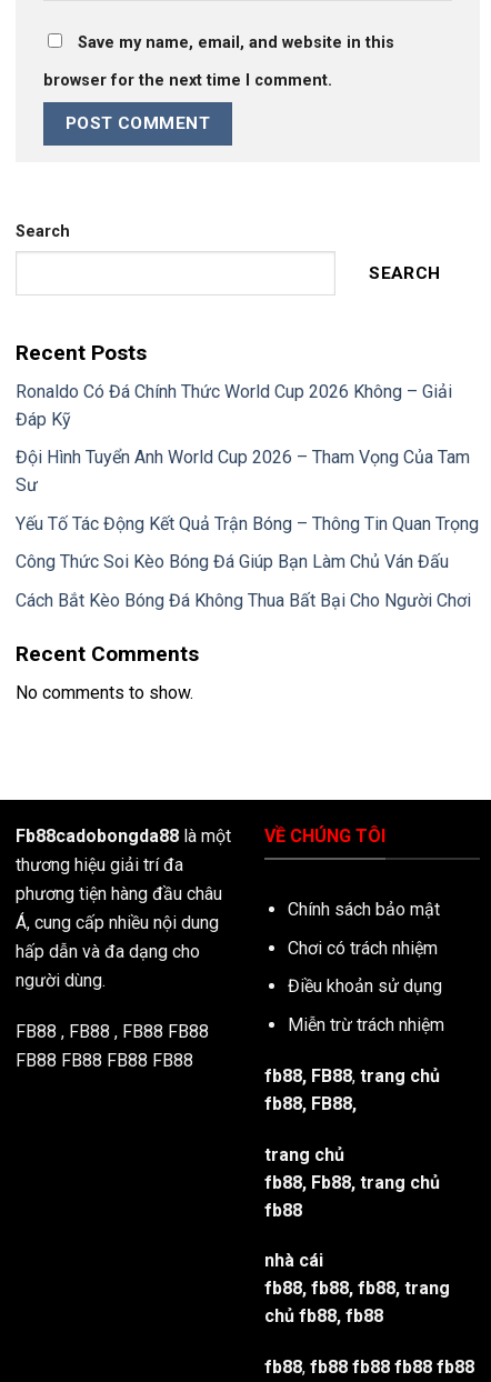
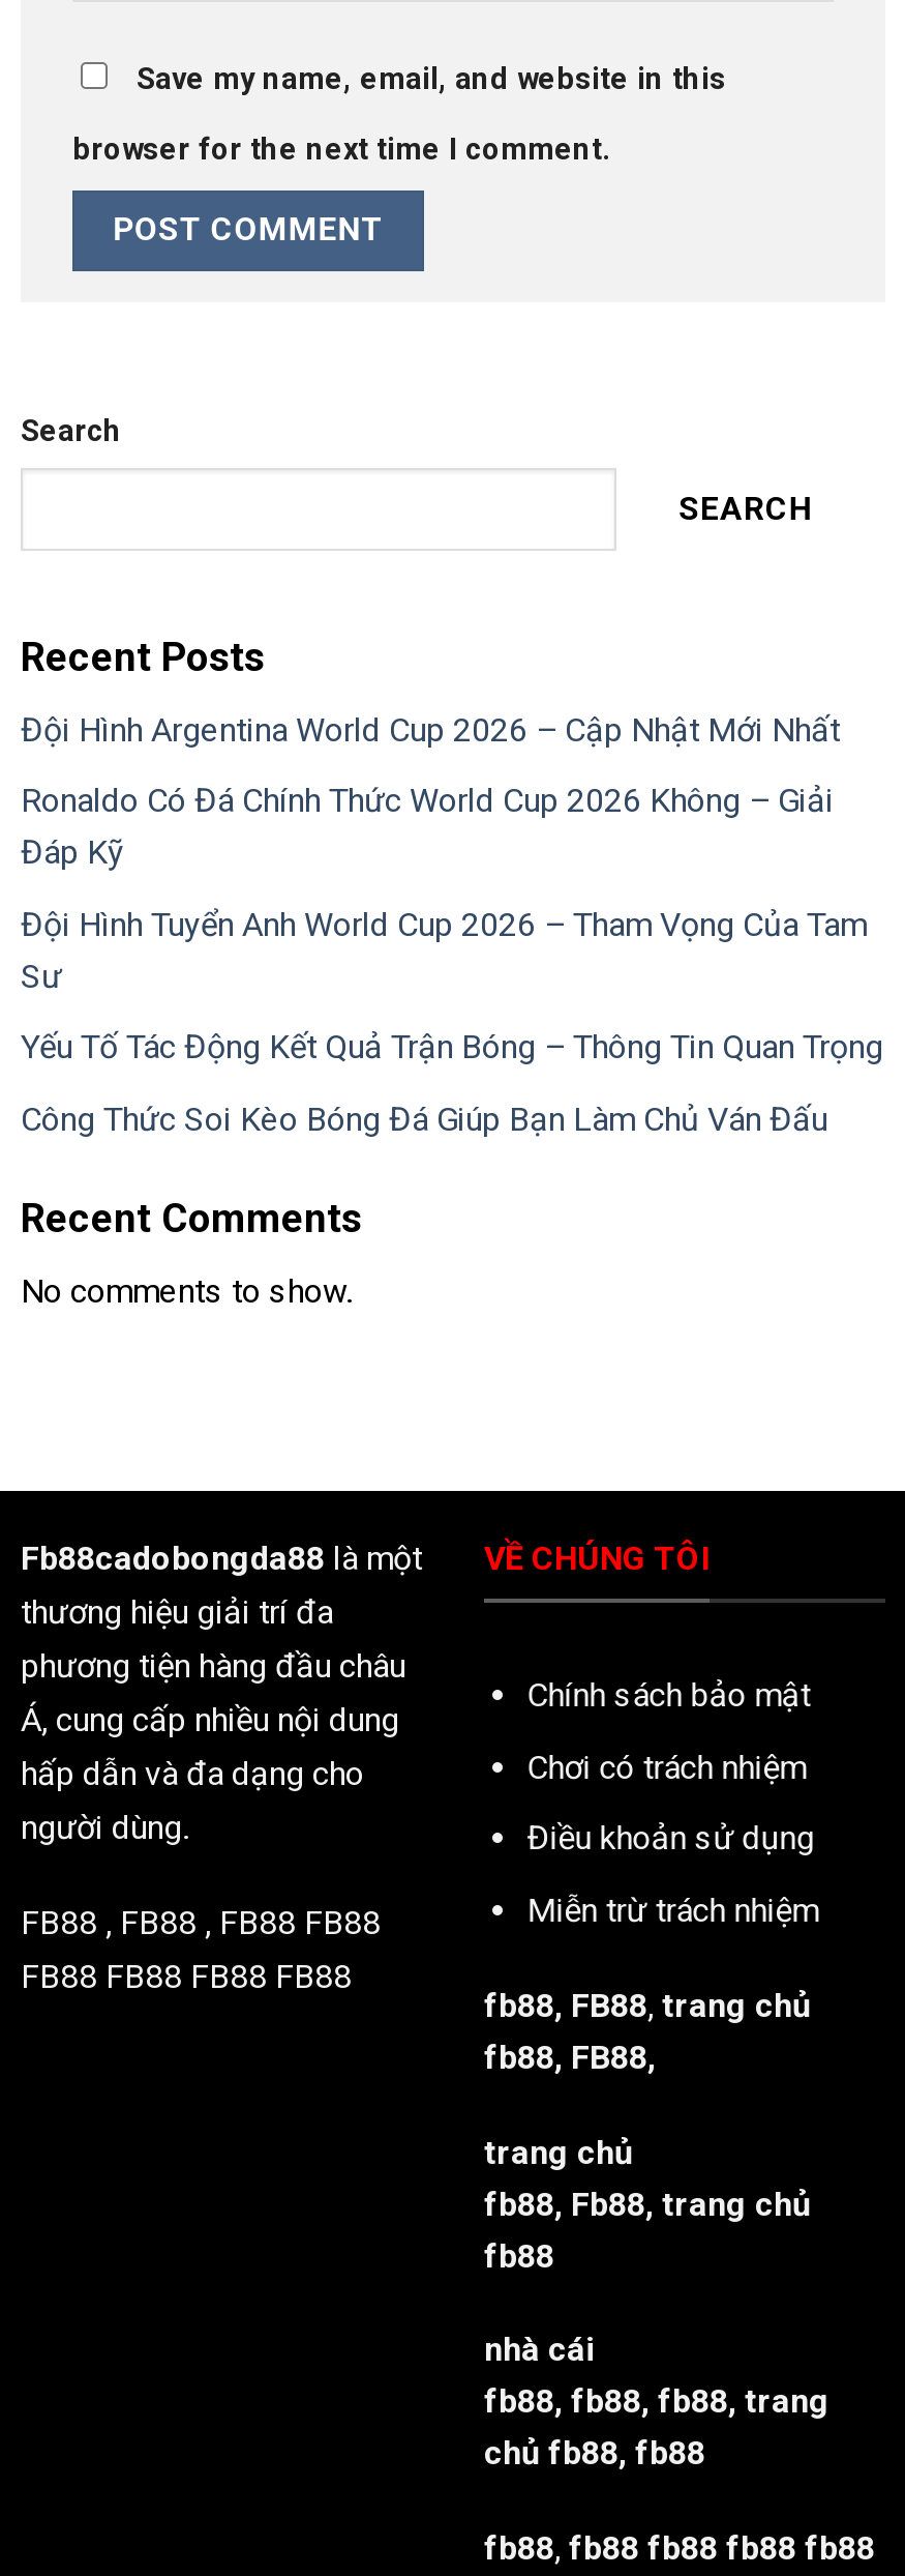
none -> [21,710,840,749] Đội Hình Argentina World Cup 2026 – Cập Nhật Mới Nhất
moved [16,381,479,573] -> [21,781,883,1139]: Ronaldo Có Đá Chính Thức World Cup 2026 Không – Giải | Đáp Kỹ | Đội Hình Tuyển Anh World Cup 2026 – Tham Vọng Của Tam | Sư | Yếu Tố Tác Động Kết Quả Trận Bóng – Thông Tin Quan Trọng | Công Thức Soi Kèo Bóng Đá Giúp Bạn Làm Chủ Ván Đấu
[16,590,471,611] Cách Bắt Kèo Bóng Đá Không Thua Bất Bại Cho Người Chơi -> none

